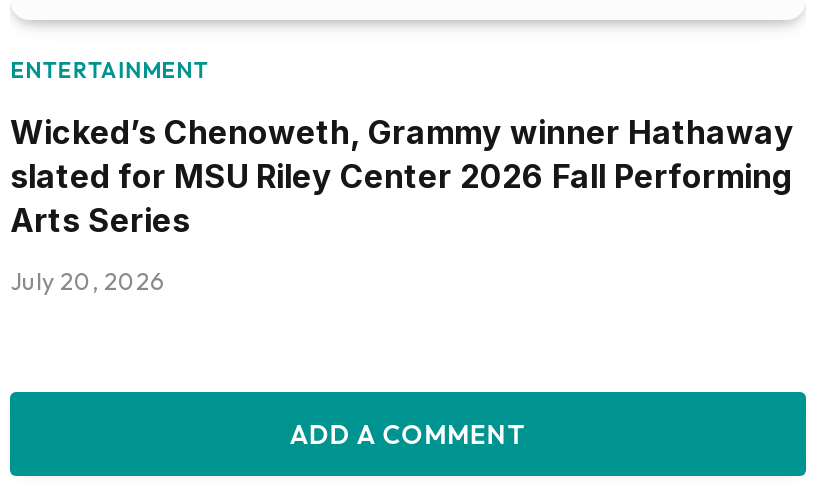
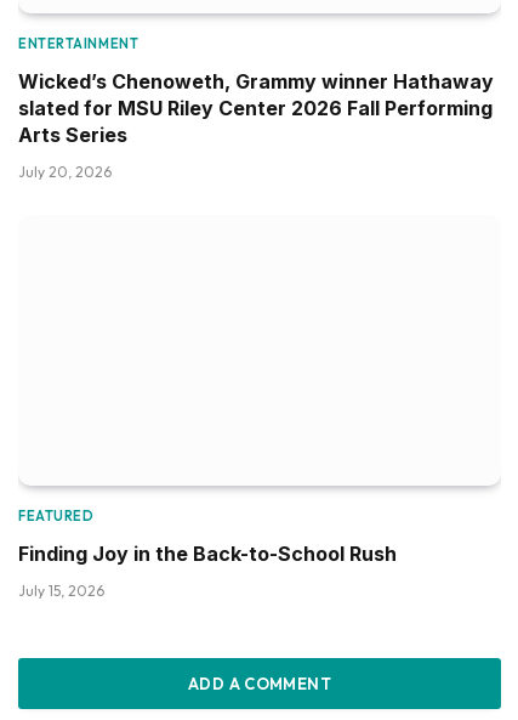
none -> [18,508,397,600] FEATURED | Finding Joy in the Back-to-School Rush | July 15, 2026

